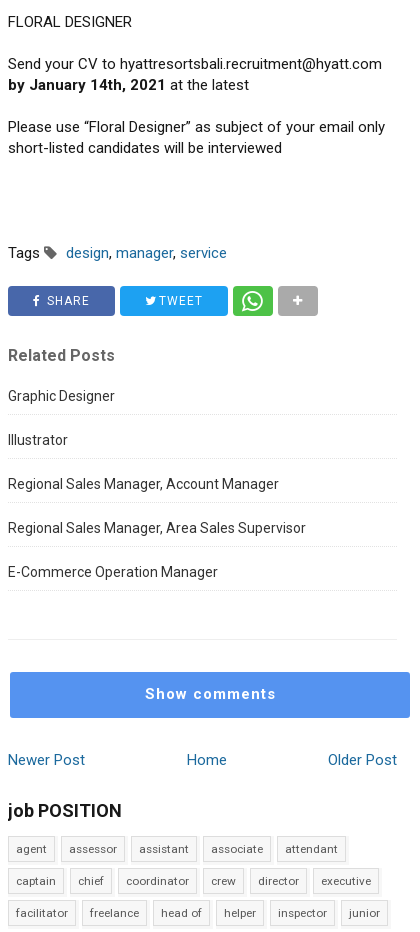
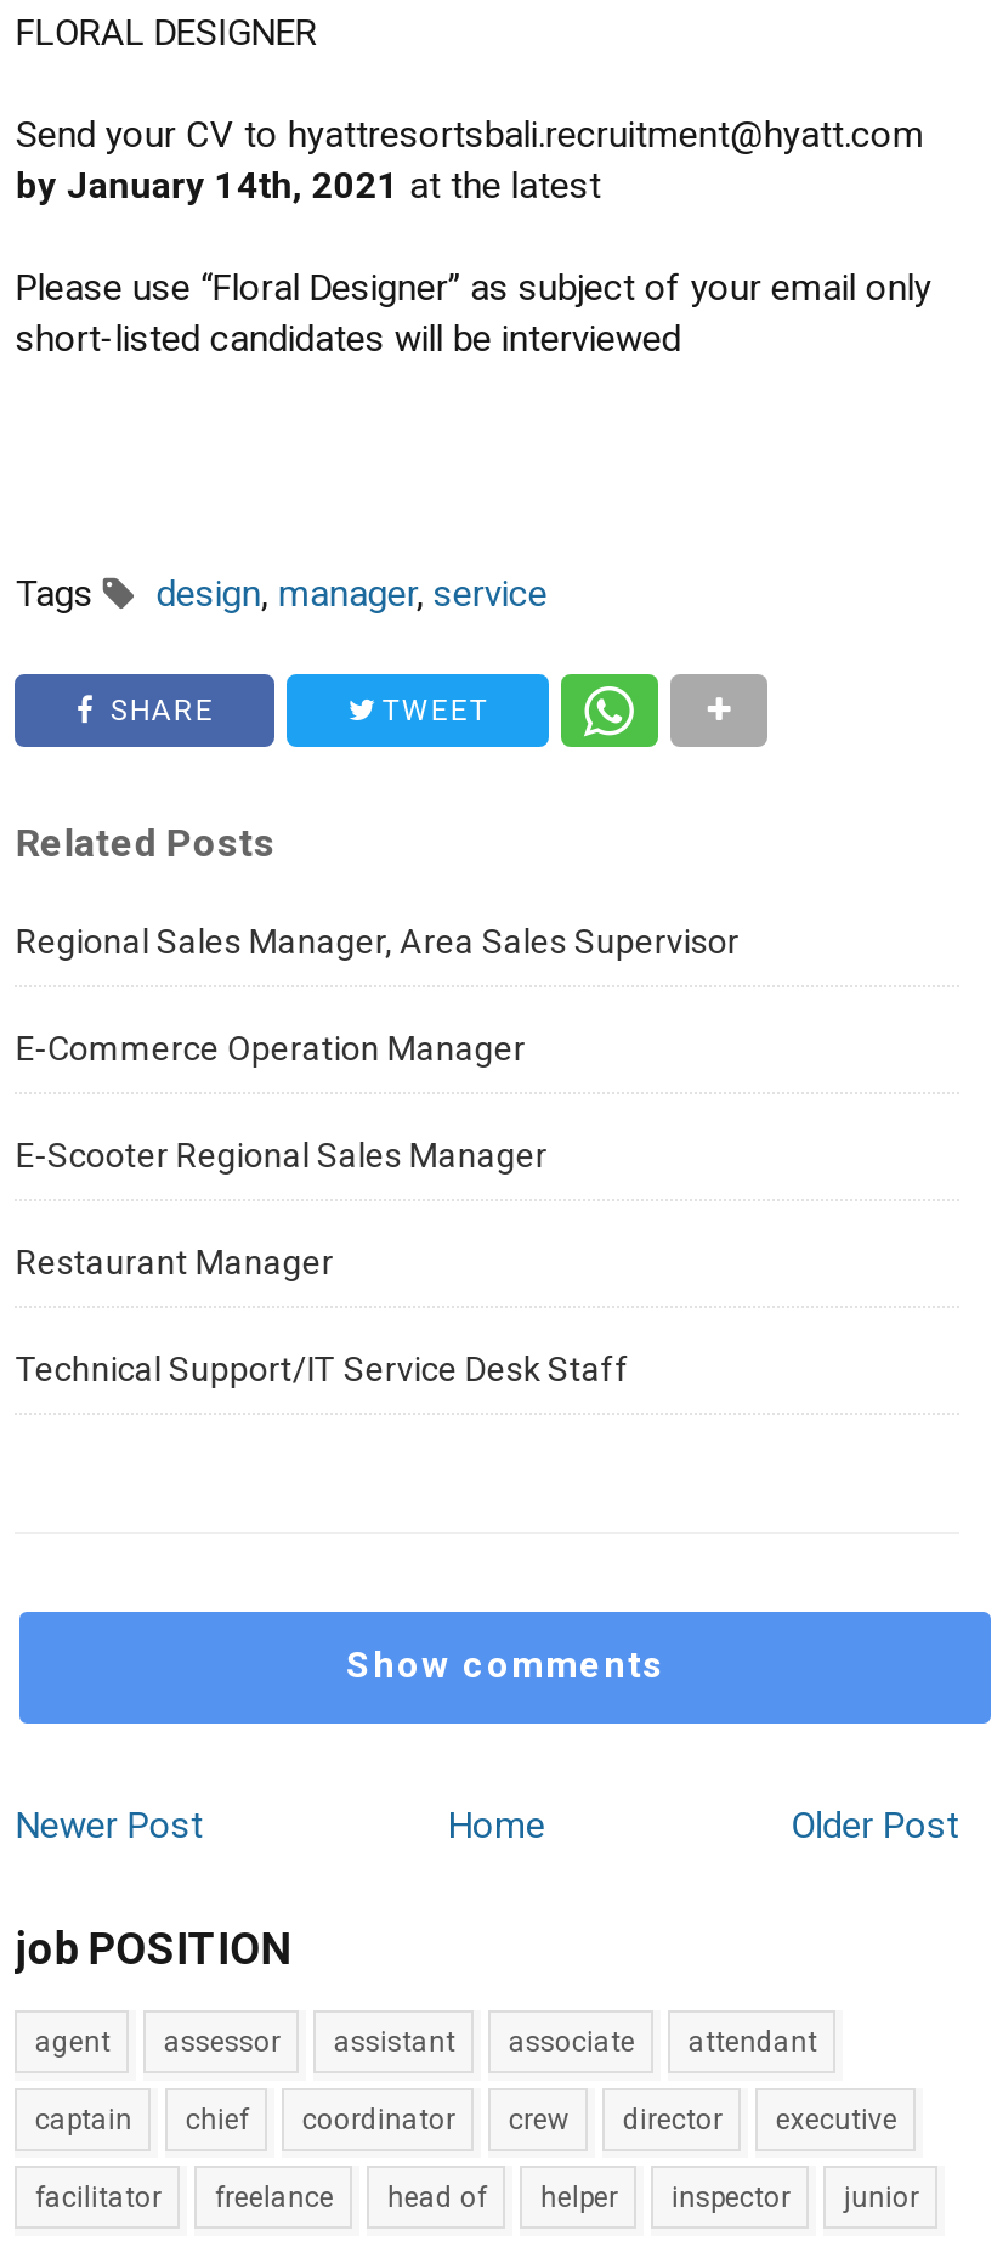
[8,388,279,492] Graphic Designer | Illustrator | Regional Sales Manager, Account Manager -> none
moved [8,520,306,580] -> [16,922,739,1068]: Regional Sales Manager, Area Sales Supervisor | E-Commerce Operation Manager
none -> [16,1136,630,1388] E-Scooter Regional Sales Manager | Restaurant Manager | Technical Support/IT Service Desk Staff

